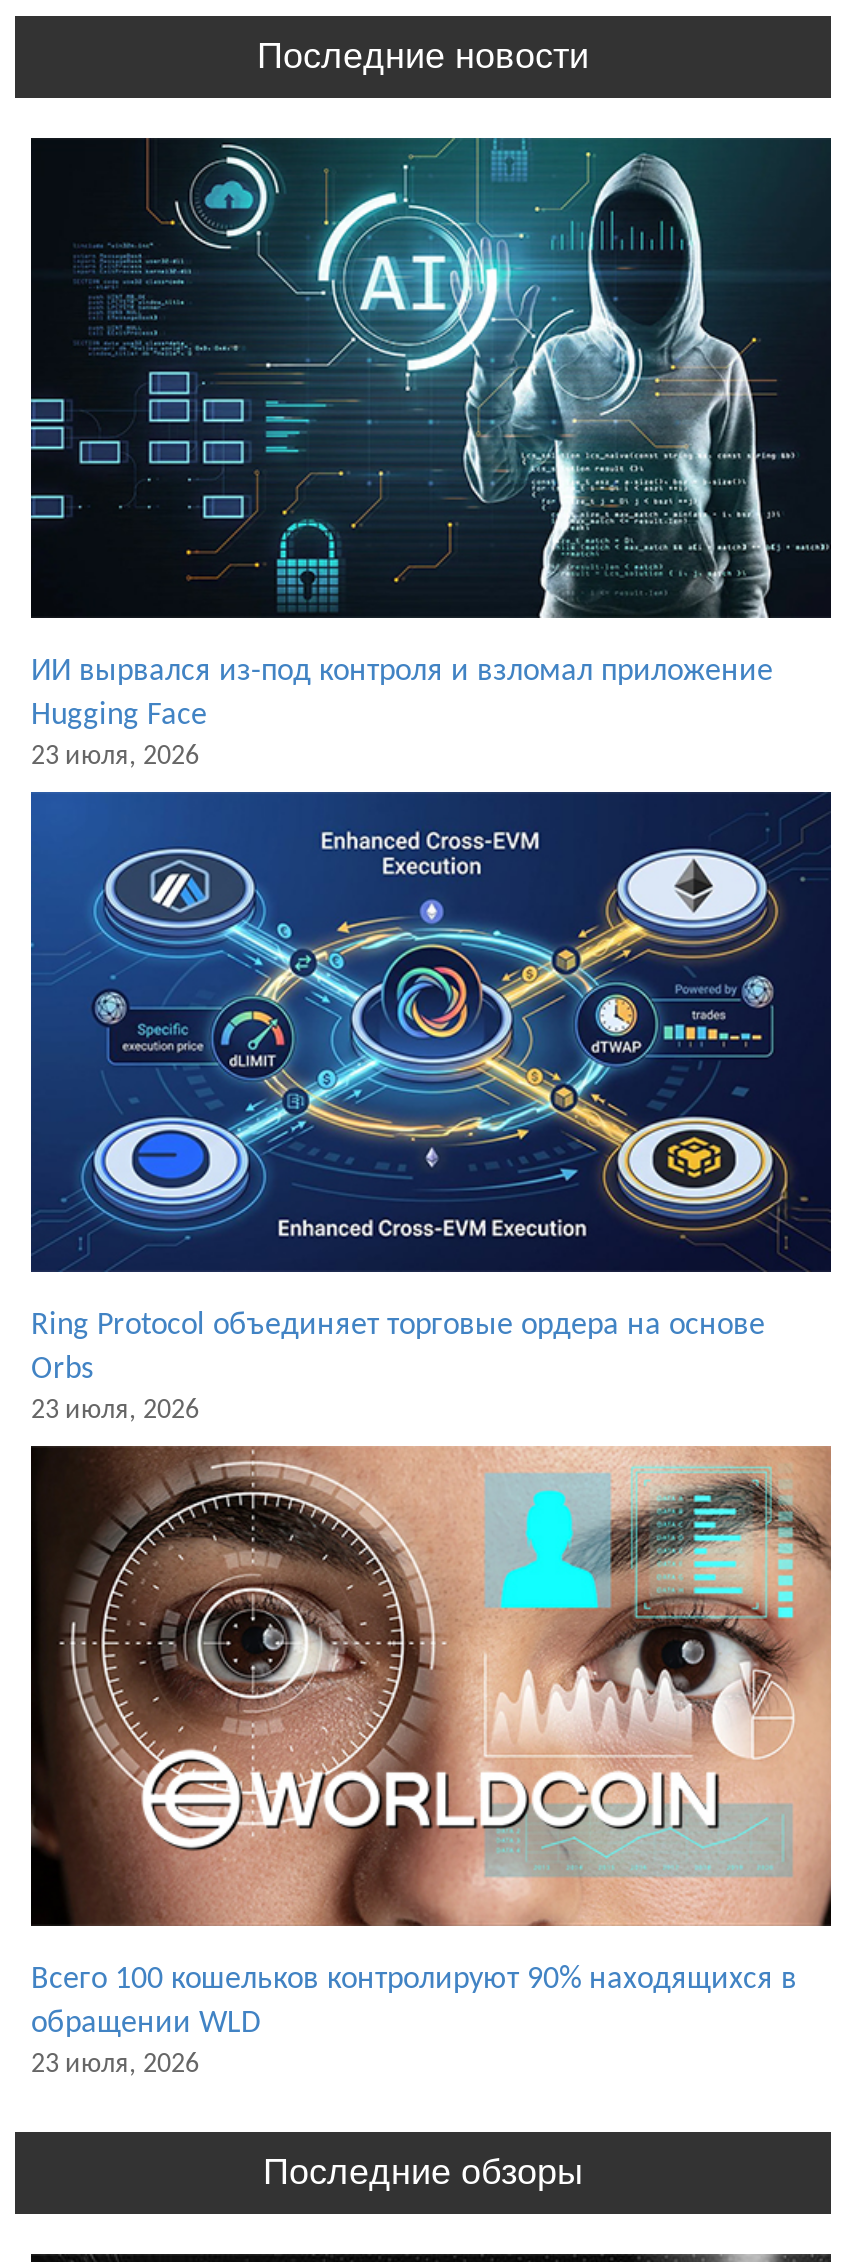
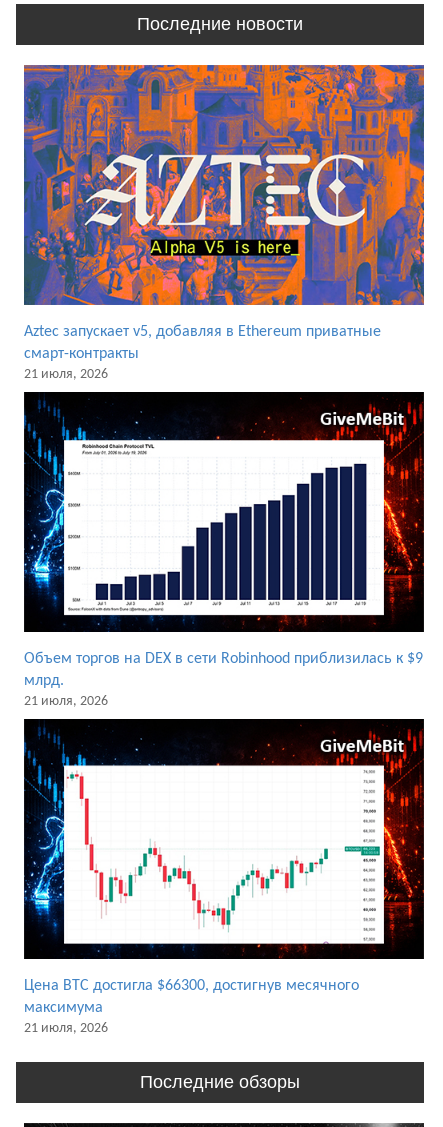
[29,136,833,772] [image] | ИИ вырвался из-под контроля и взломал приложение | Hugging Face | 23 июля, 2026 -> [23,64,425,382] [image] | Aztec запускает v5, добавляя в Ethereum приватные | смарт-контракты | 21 июля, 2026
[29,790,833,1426] [image] | Ring Protocol объединяет торговые ордера на основе | Orbs | 23 июля, 2026 -> [23,391,425,709] [image] | Объем торгов на DEX в сети Robinhood приблизилась к $9 | млрд. | 21 июля, 2026
[29,1444,833,2080] [image] | Всего 100 кошельков контролируют 90% находящихся в | обращении WLD | 23 июля, 2026 -> [23,718,425,1036] [image] | Цена BTC достигла $66300, достигнув месячного | максимума | 21 июля, 2026

